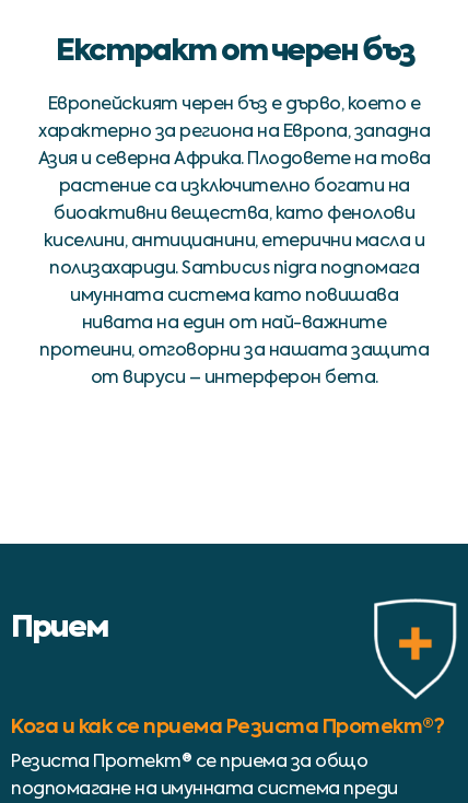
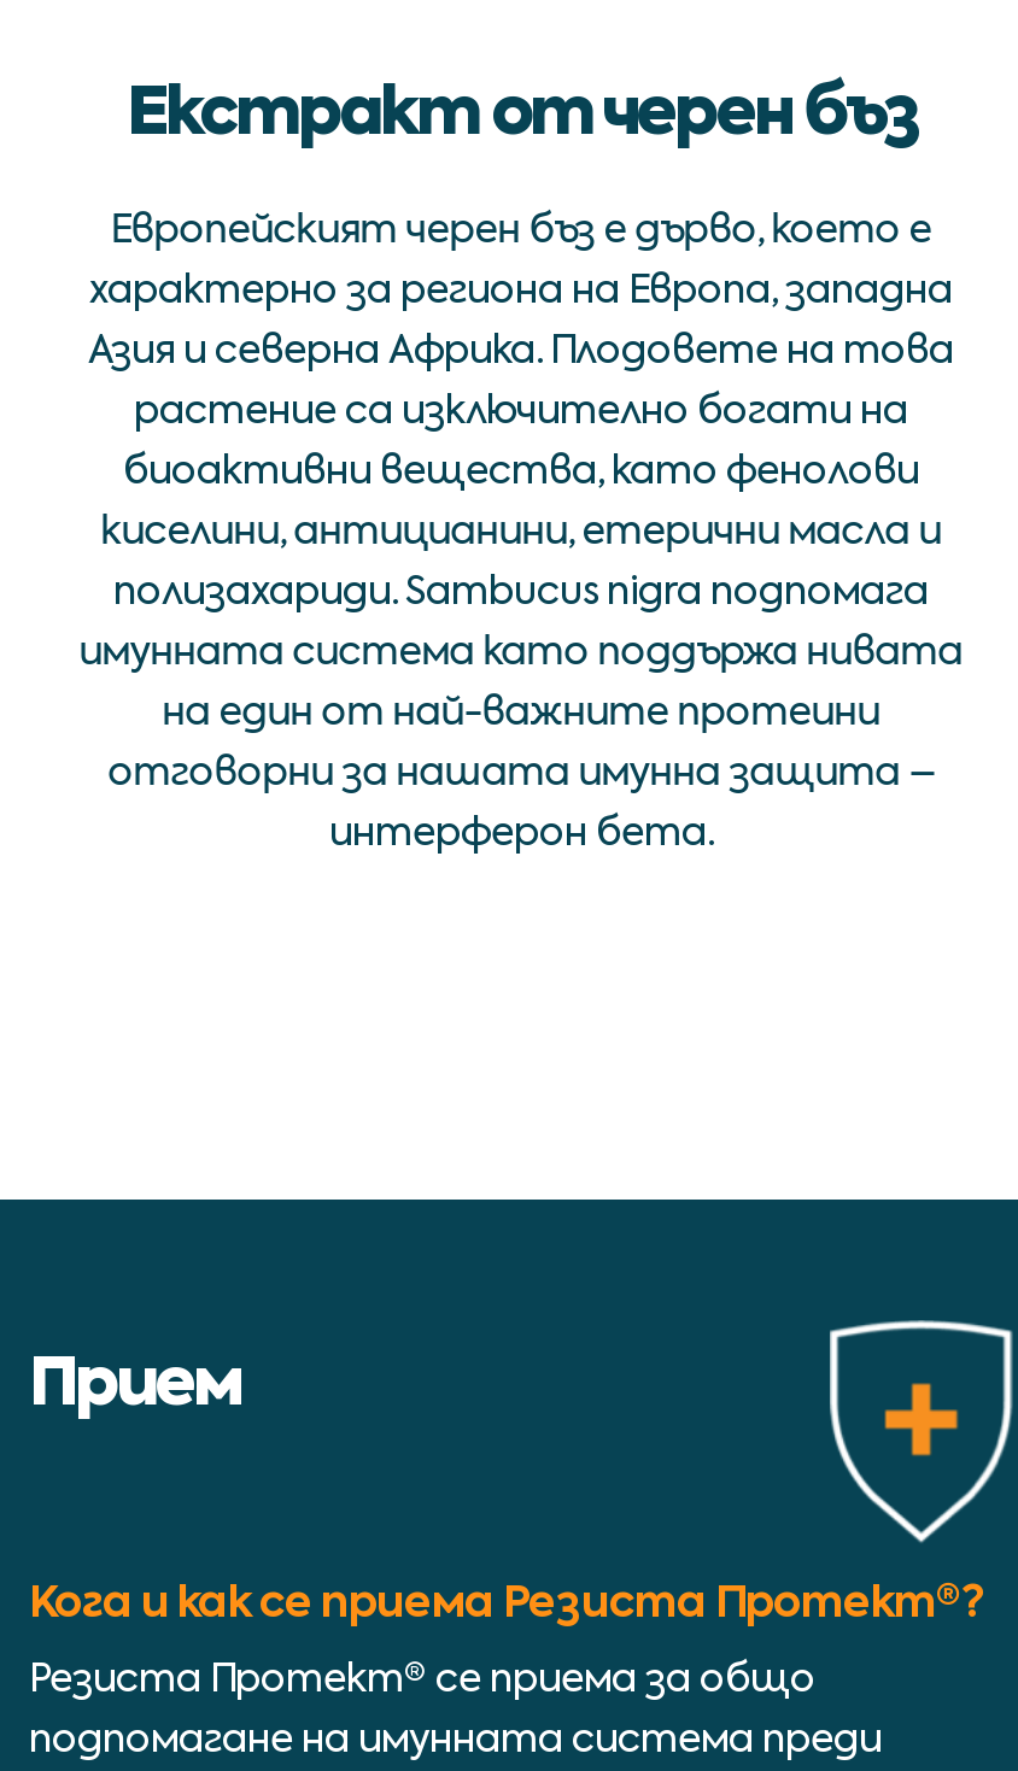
[39,283,429,388] имунната система като повишава | нивата на един от най-важните | протеини, отговорни за нашата защита | от вируси – интерферон бета. -> [79,625,963,857] имунната система като поддържа нивата | на един от най-важните протеини | отговорни за нашата имунна защита – | интерферон бета.

